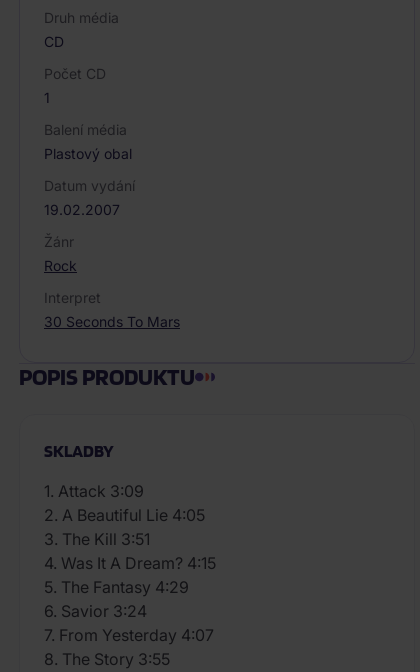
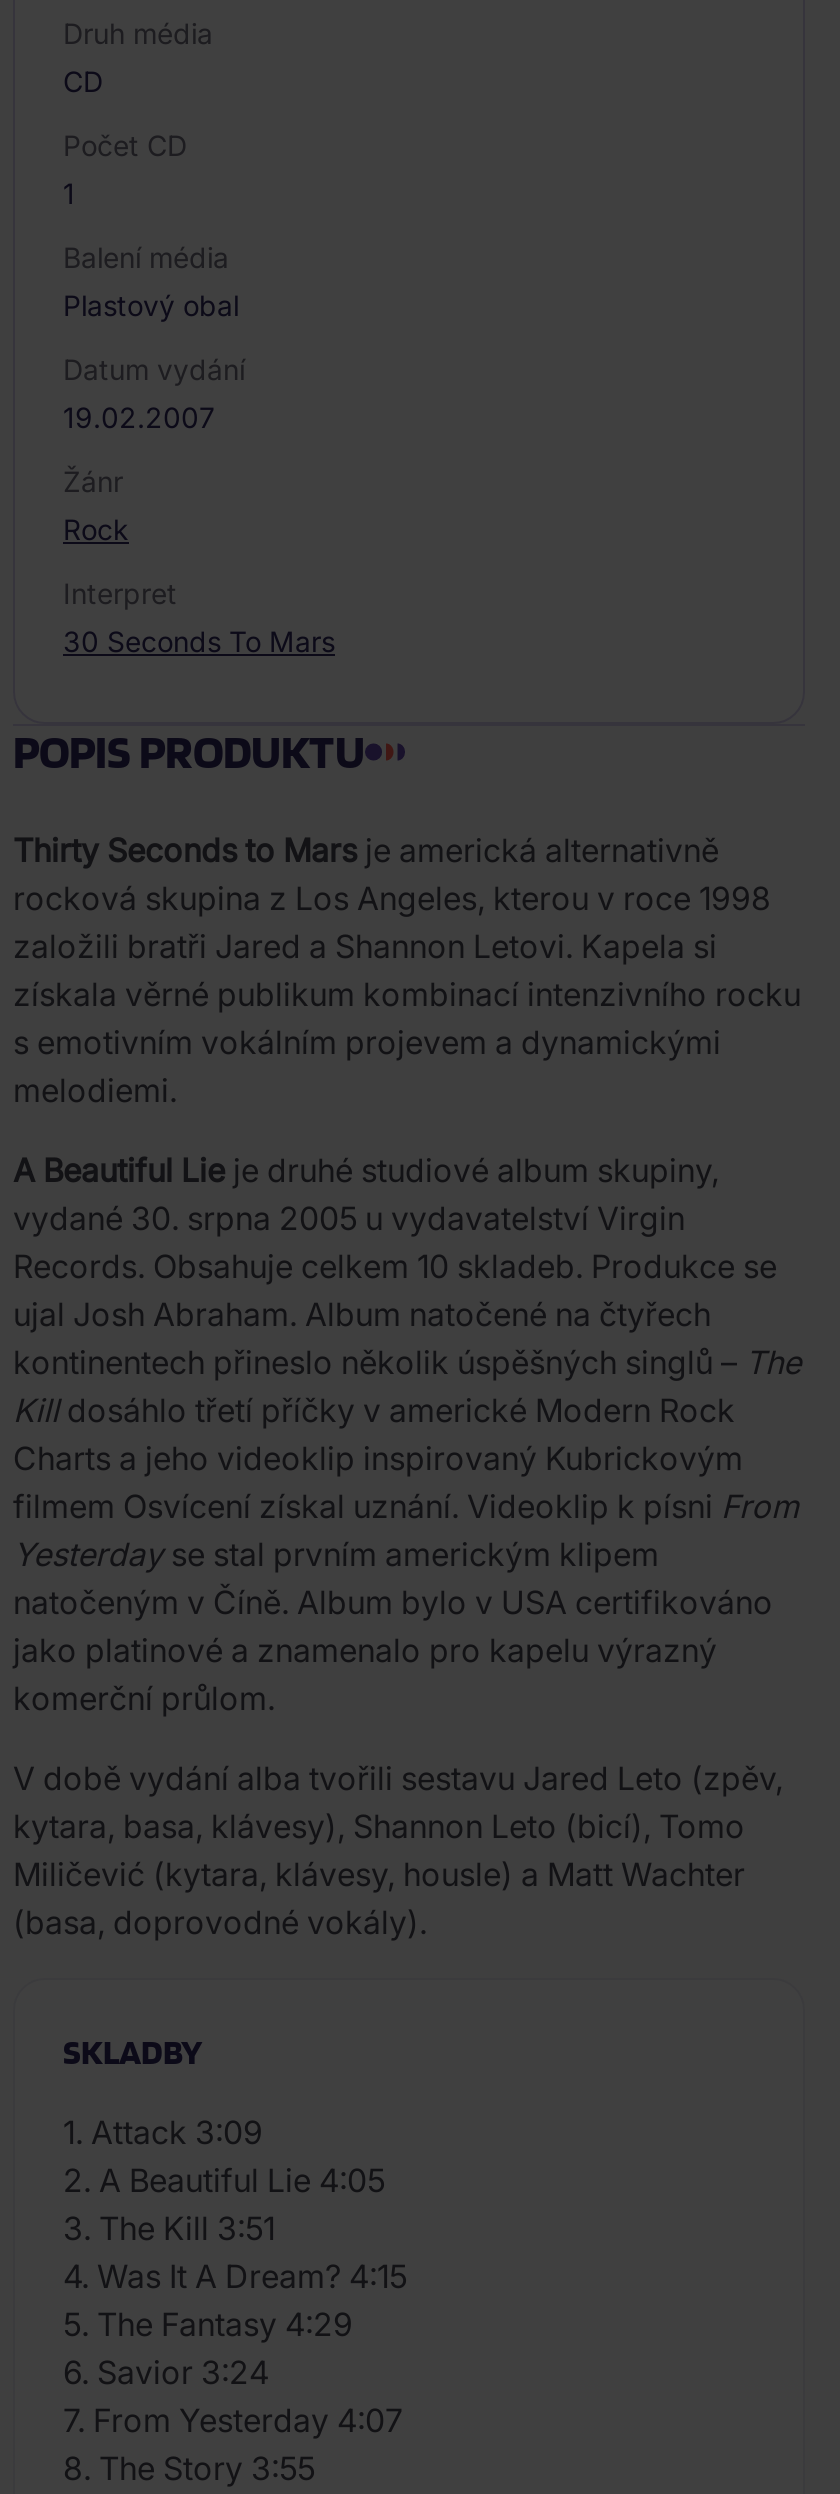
none -> [13,830,801,1942] Thirty Seconds to Mars je americká alternativně | rocková skupina z Los Angeles, kterou v roce 1998 | založili bratři Jared a Shannon Letovi. Kapela si | získala věrné publikum kombinací intenzivního rocku | s emotivním vokálním projevem a dynamickými | melodiemi. | A Beautiful Lie je druhé studiové album skupiny, | vydané 30. srpna 2005 u vydavatelství Virgin | Records. Obsahuje celkem 10 skladeb. Produkce se | ujal Josh Abraham. Album natočené na čtyřech | kontinentech přineslo několik úspěšných singlů – The | Killdosáhlo třetí příčky v americké Modern Rock | Charts a jeho videoklip inspirovaný Kubrickovým | filmem Osvícení získal uznání. Videoklip k písni From | Yesterday se stal prvním americkým klipem | natočeným v Číně. Album bylo v USA certifikováno | jako platinové a znamenalo pro kapelu výrazný | komerční průlom. | V době vydání alba tvořili sestavu Jared Leto (zpěv, | kytara, basa, klávesy), Shannon Leto (bicí), Tomo | Miličević (kytara, klávesy, housle) a Matt Wachter | (basa, doprovodné vokály).

